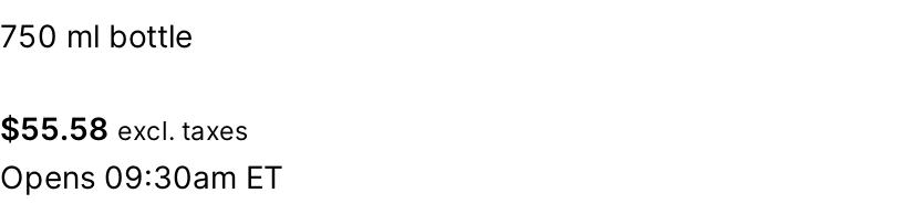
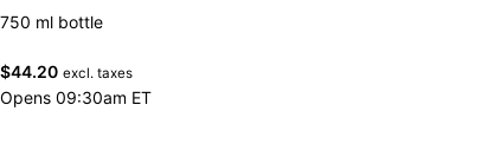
[0,108,248,145] $55.58 excl. taxes -> [0,62,133,82] $44.20 excl. taxes

